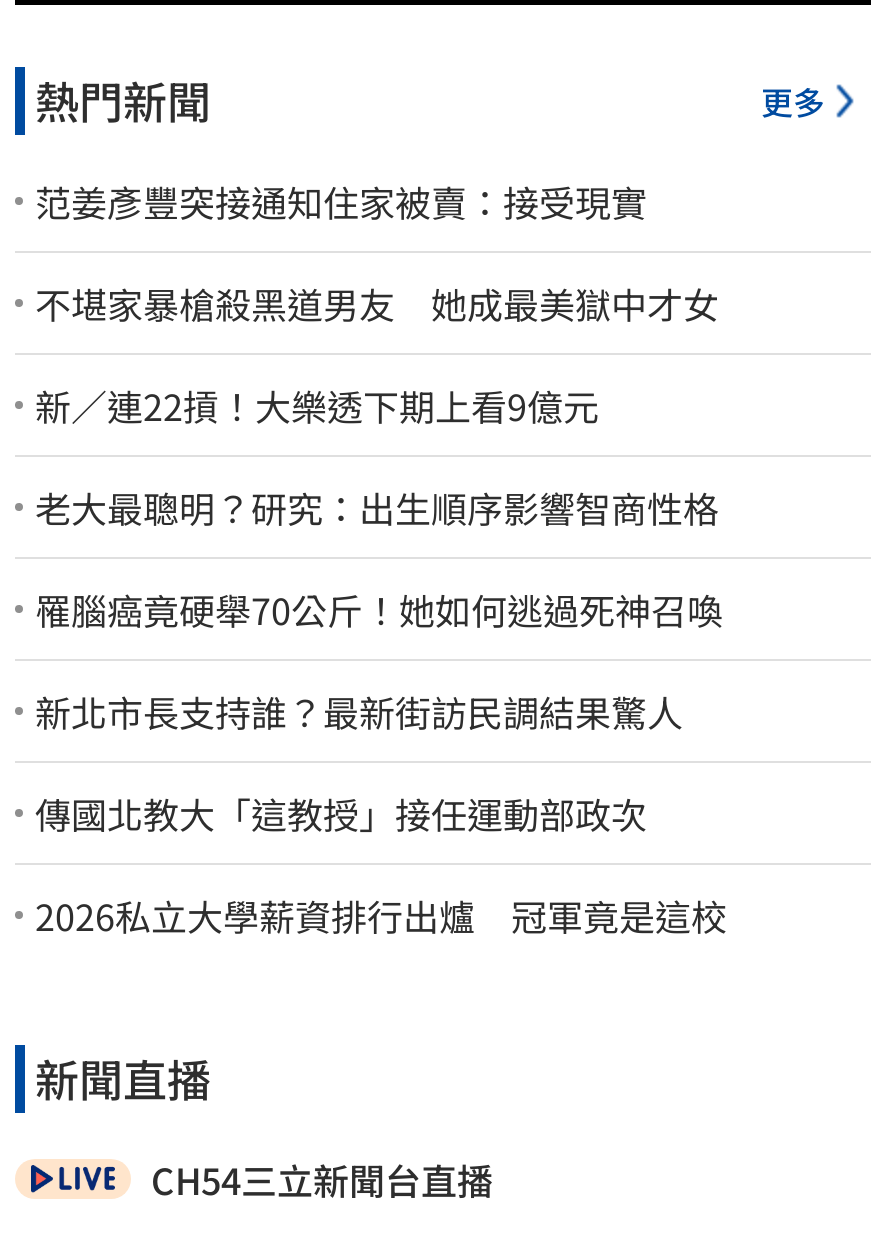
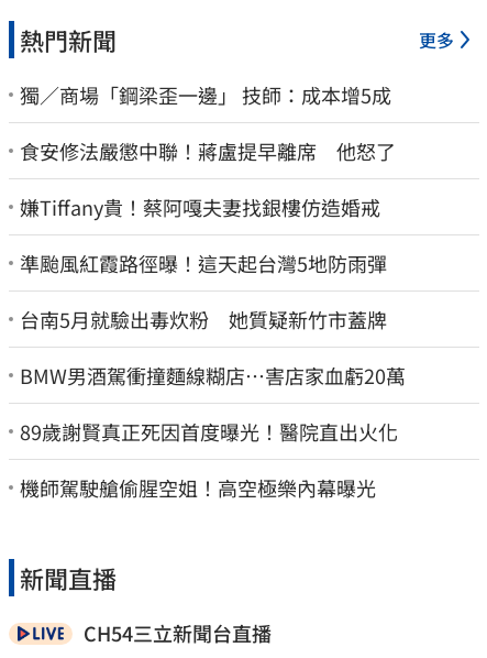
[35,174,647,226] 范姜彥豐突接通知住家被賣：接受現實 -> [20,81,391,109] 獨／商場「鋼梁歪一邊」 技師：成本增5成
[35,276,719,328] 不堪家暴槍殺黑道男友 她成最美獄中才女 -> [20,137,396,166] 食安修法嚴懲中聯！蔣盧提早離席 他怒了
[35,378,599,430] 新／連22摃！大樂透下期上看9億元 -> [20,193,380,222] 嫌Tiffany貴！蔡阿嘎夫妻找銀樓仿造婚戒
[35,480,719,532] 老大最聰明？研究：出生順序影響智商性格 -> [20,249,387,278] 準颱風紅霞路徑曝！這天起台灣5地防雨彈
[35,582,723,634] 罹腦癌竟硬舉70公斤！她如何逃過死神召喚 -> [20,305,387,334] 台南5月就驗出毒炊粉 她質疑新竹市蓋牌
[35,684,683,736] 新北市長支持誰？最新街訪民調結果驚人 -> [20,361,406,390] BMW男酒駕衝撞麵線糊店…害店家血虧20萬
[35,786,647,838] 傳國北教大「這教授」接任運動部政次 -> [20,418,398,446] 89歲謝賢真正死因首度曝光！醫院直出火化
[35,888,727,940] 2026私立大學薪資排行出爐 冠軍竟是這校 -> [20,474,376,502] 機師駕駛艙偷腥空姐！高空極樂內幕曝光

